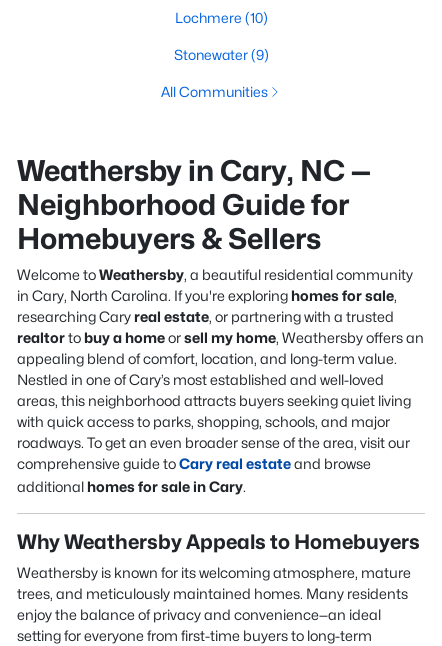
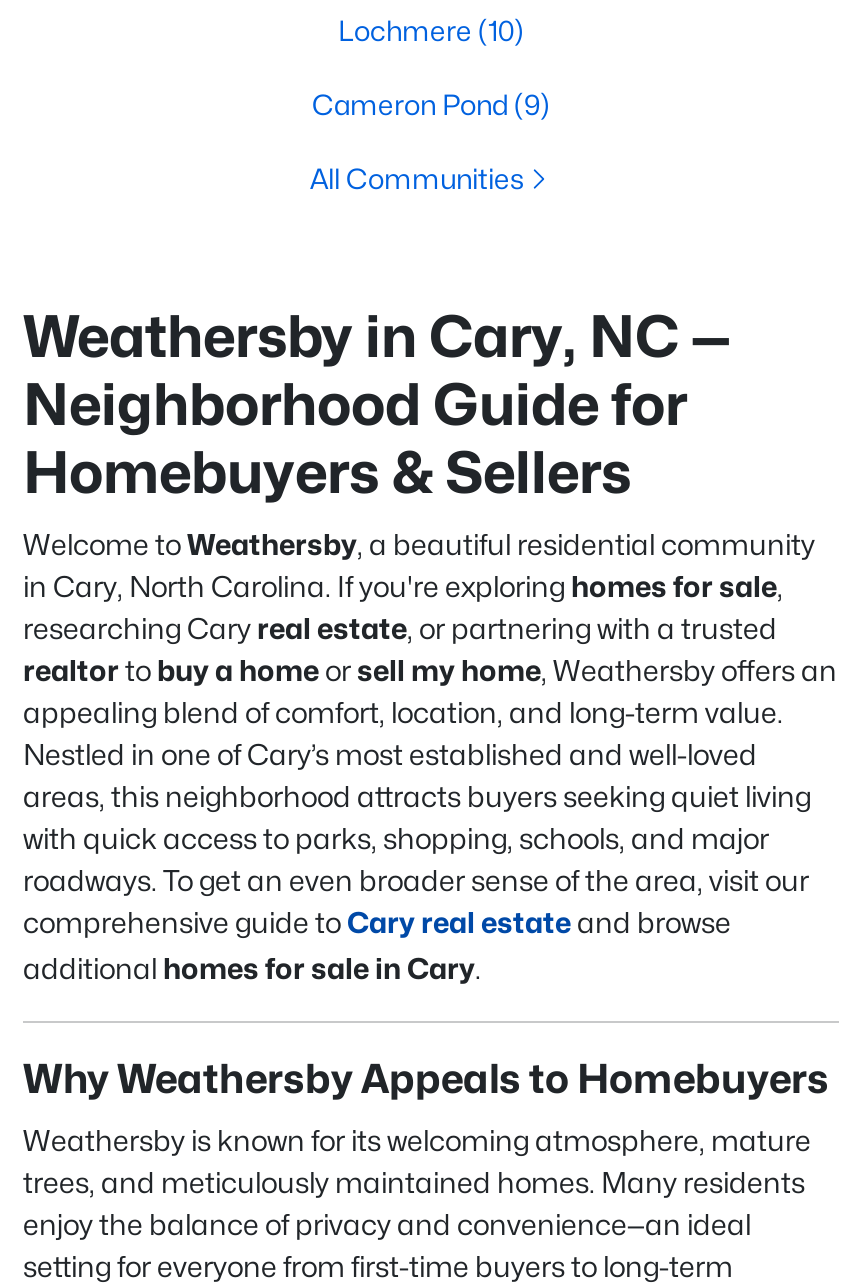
[173,46,268,63] Stonewater (9) -> [312,87,550,121] Cameron Pond (9)

